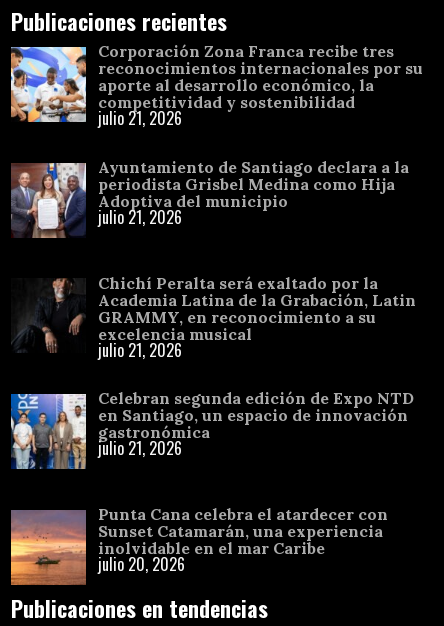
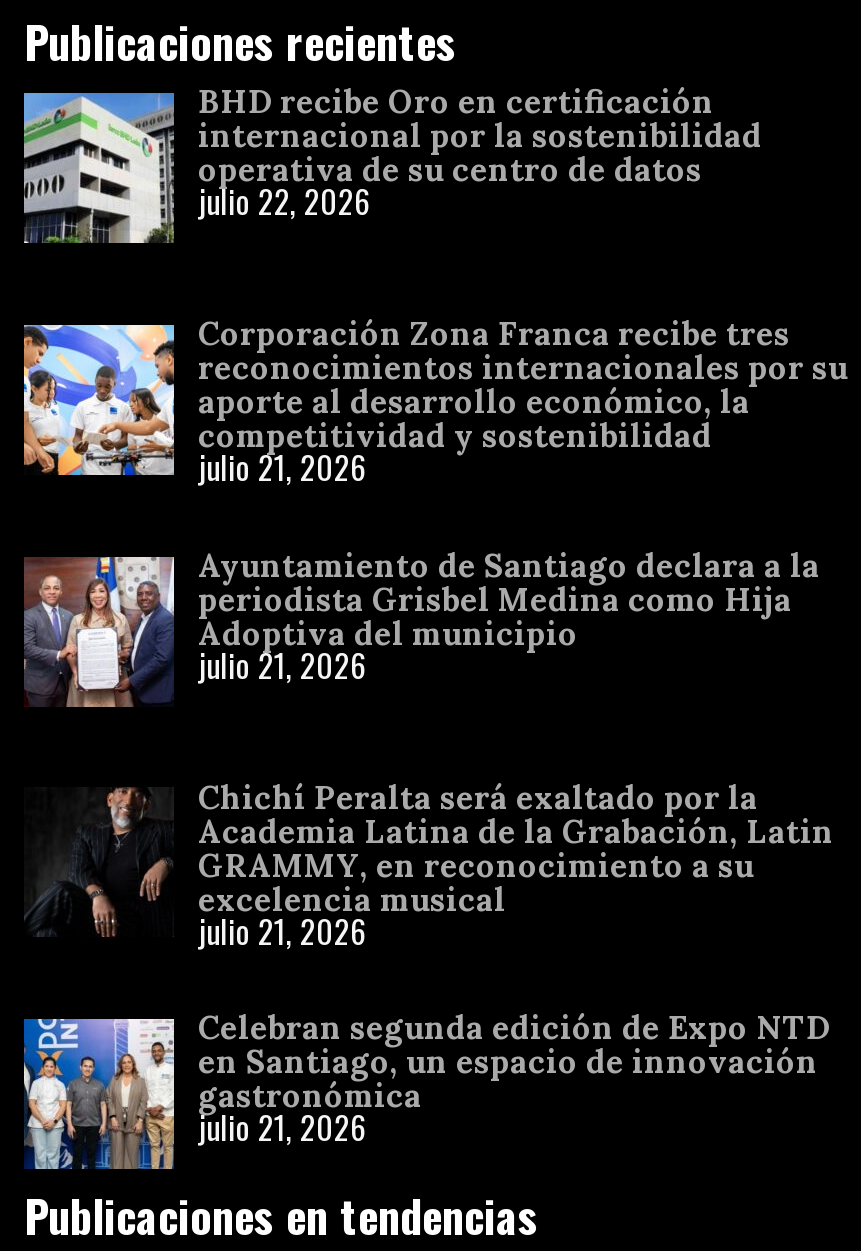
moved [9,41,423,460] -> [20,313,848,1151]: [image] | Corporación Zona Franca recibe tres | reconocimientos internacionales por su | ... | gastronómica | julio 21, 2026
none -> [22,81,762,245] [image] | BHD recibe Oro en certificación | internacional por la sostenibilidad | operativa de su centro de datos | julio 22, 2026
[10,504,388,586] [image] | Punta Cana celebra el atardecer con | Sunset Catamarán, una experiencia | inolvidable en el mar Caribe | julio 20, 2026 -> none

